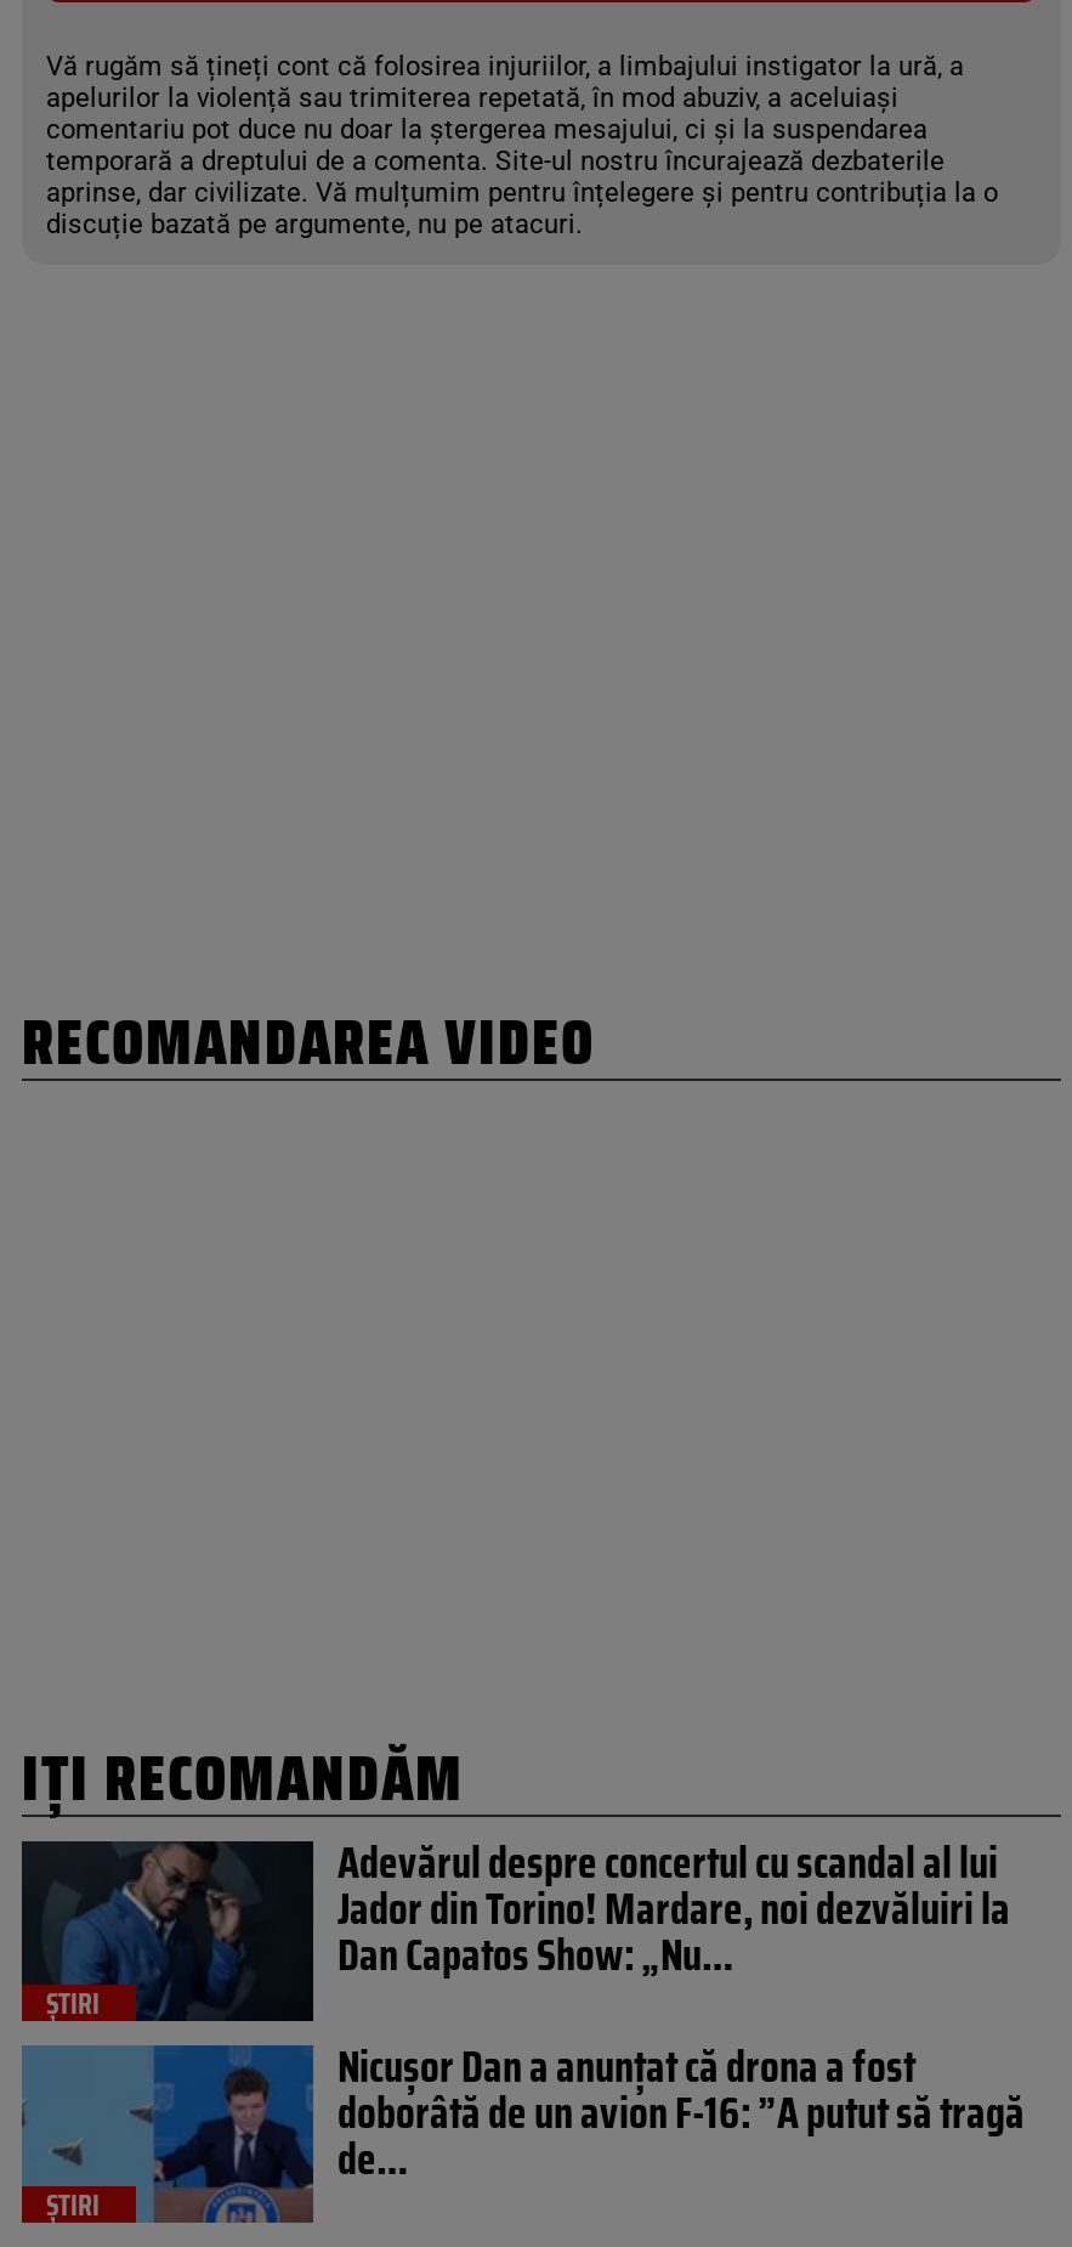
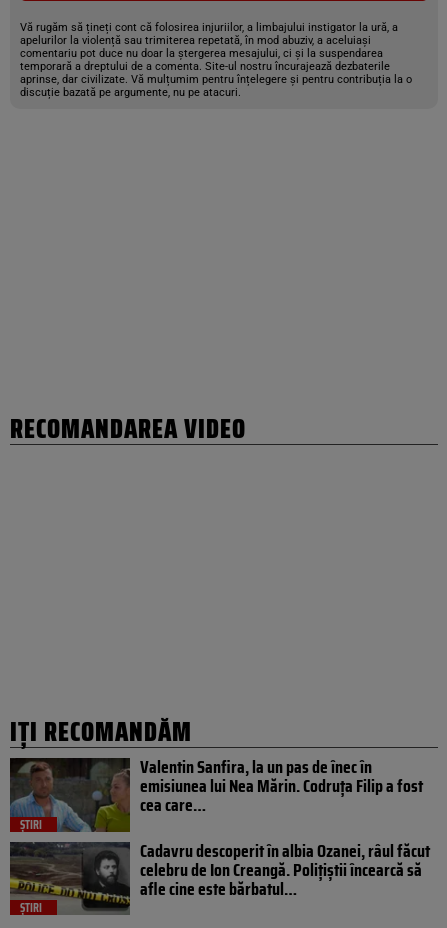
[19,1829,1010,2024] [image] | Adevărul despre concertul cu scandal al lui | Jador din Torino! Mardare, noi dezvăluiri la | Dan Capatos Show: „Nu… -> [9,753,423,833] [image] | Valentin Sanfira, la un pas de înec în | emisiunea lui Nea Mărin. Codruța Filip a fost | cea care…
[19,2032,1025,2225] [image] | Nicușor Dan a anunțat că drona a fost | doborâtă de un avion F-16: ”A putut să tragă | de… -> [9,837,430,915] [image] | Cadavru descoperit în albia Ozanei, râul făcut | celebru de Ion Creangă. Polițiștii încearcă să | afle cine este bărbatul…

